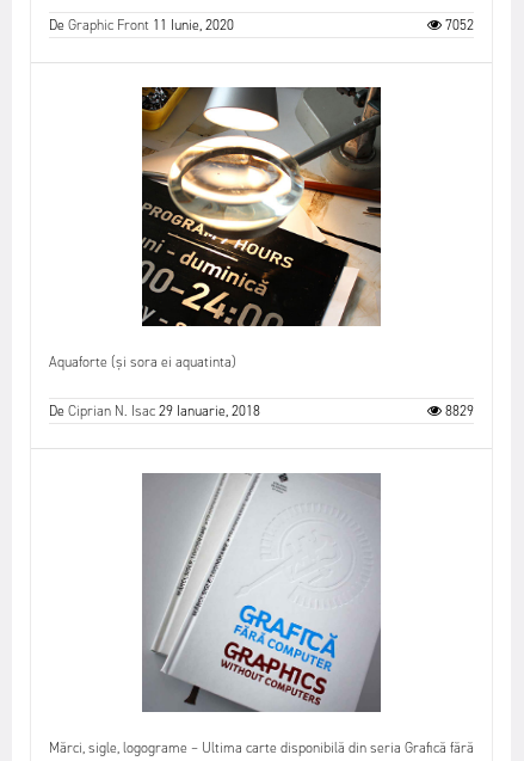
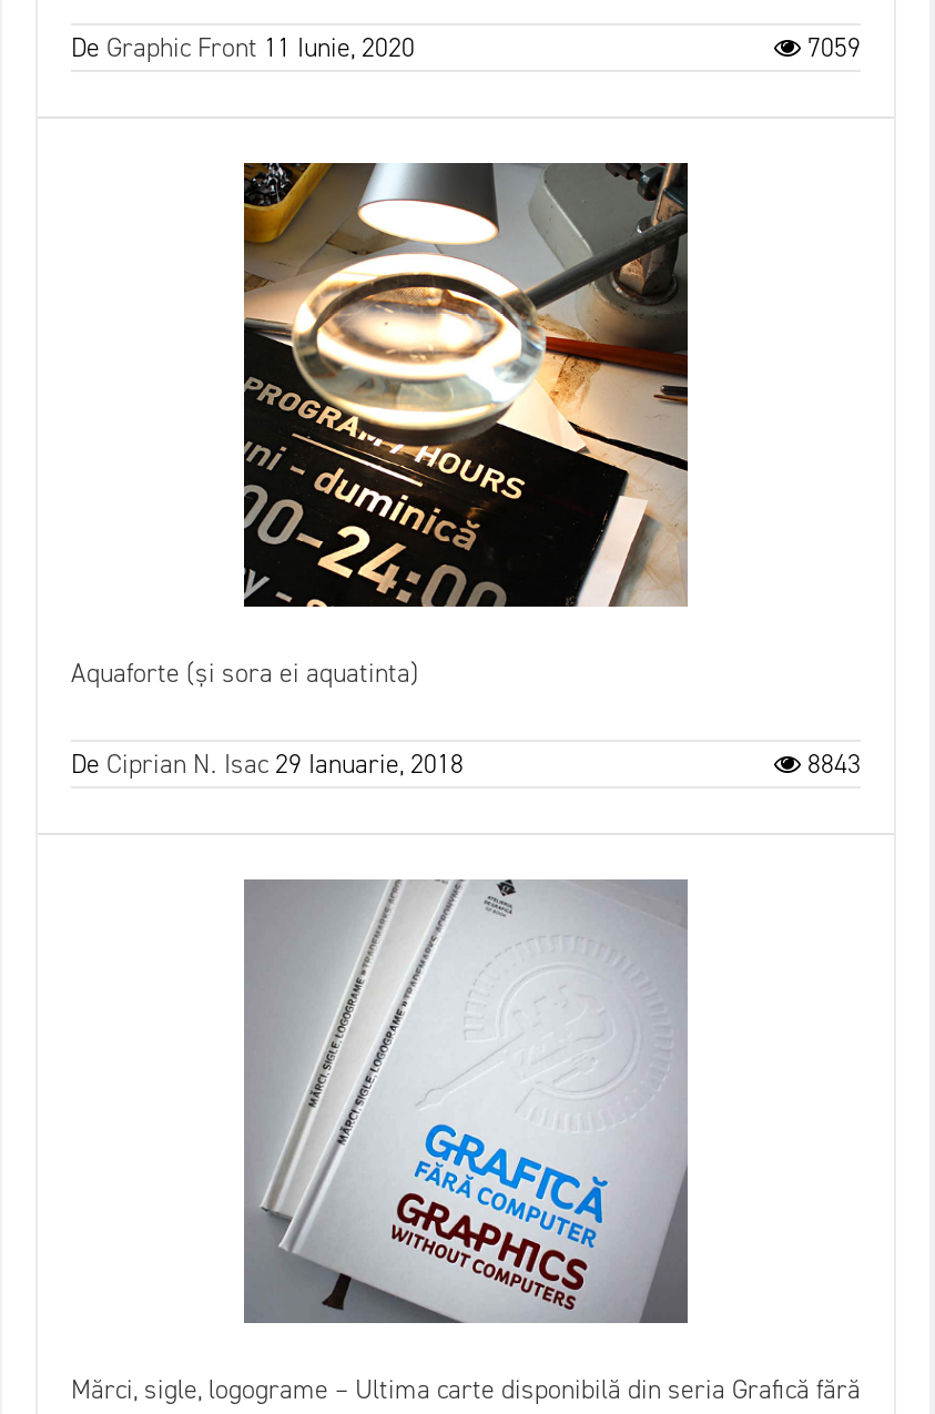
[442,15,474,34] 7052 -> [801,29,861,65] 7059
[442,401,474,420] 8829 -> [801,746,861,781] 8843

